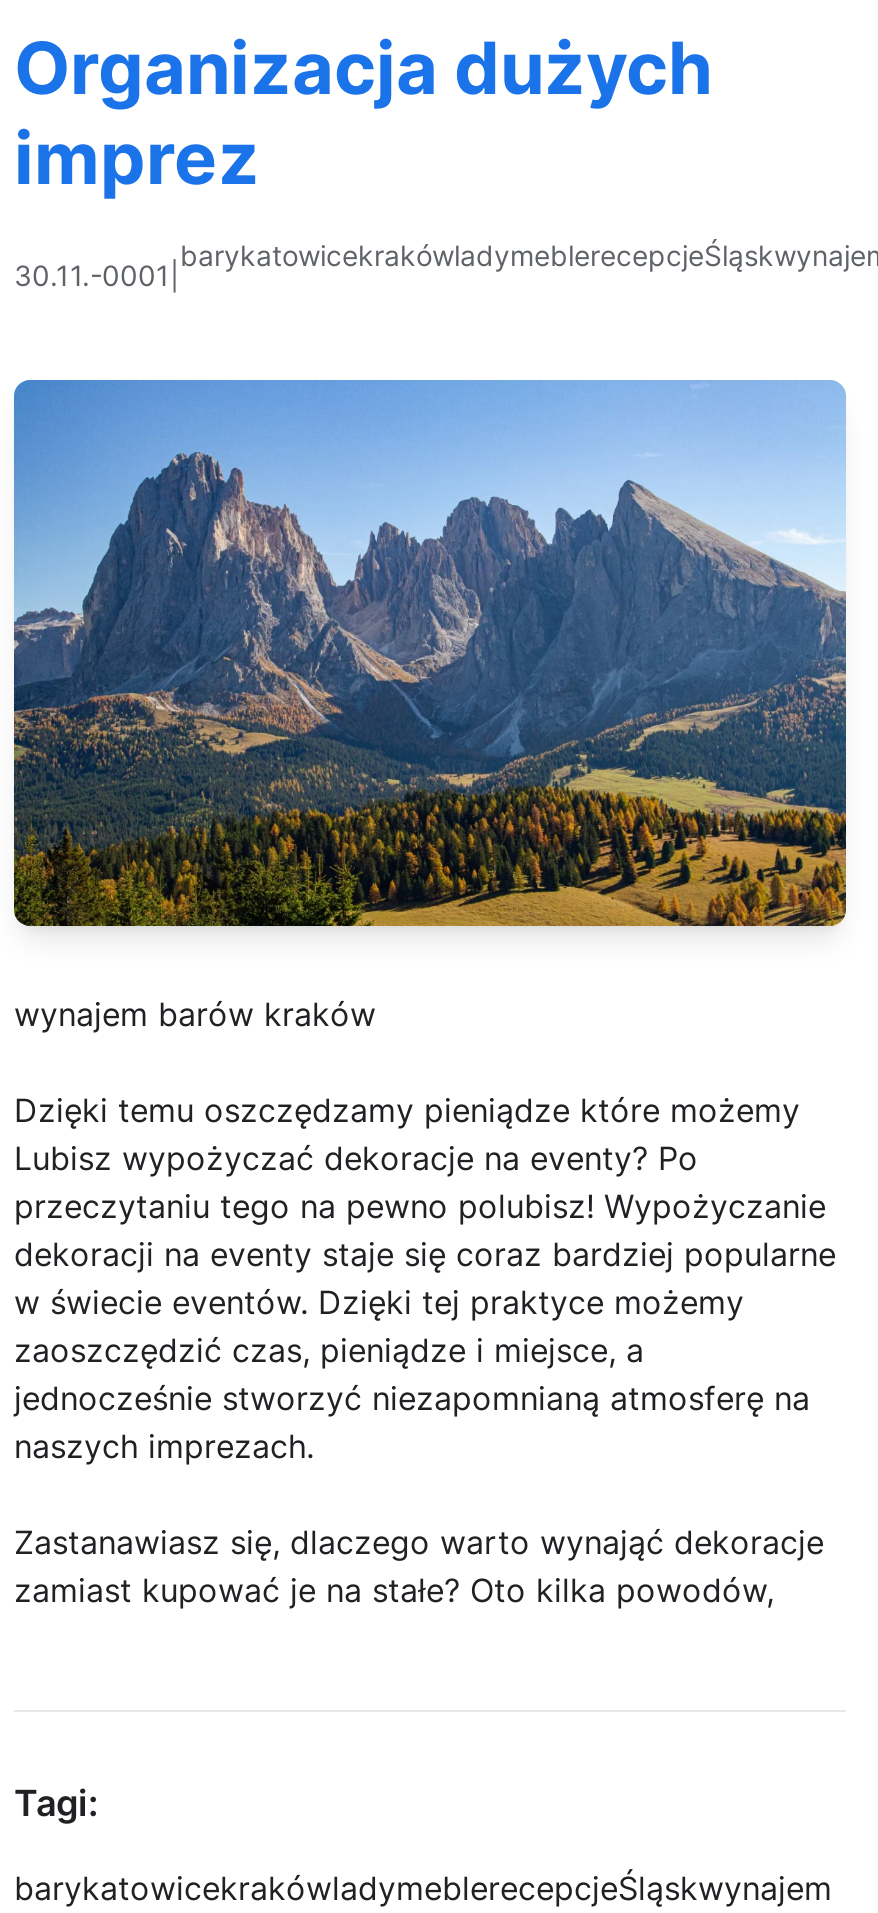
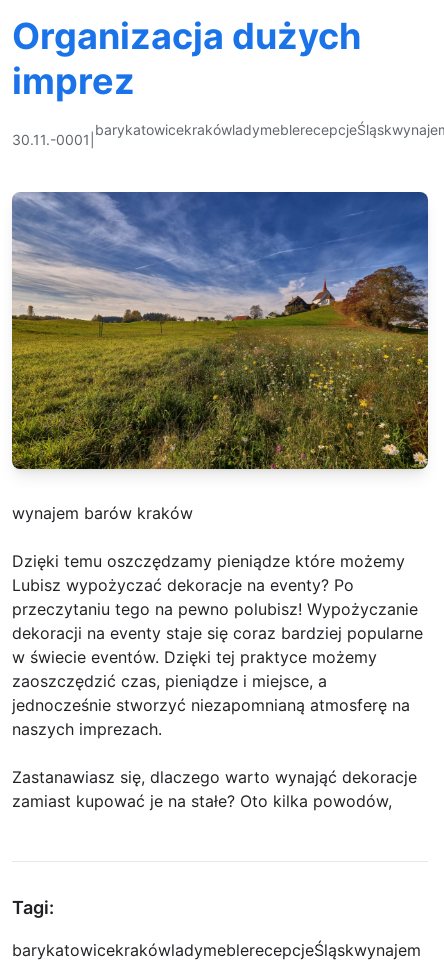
[12,378,848,928] [image] -> [11,191,429,470] [image]

